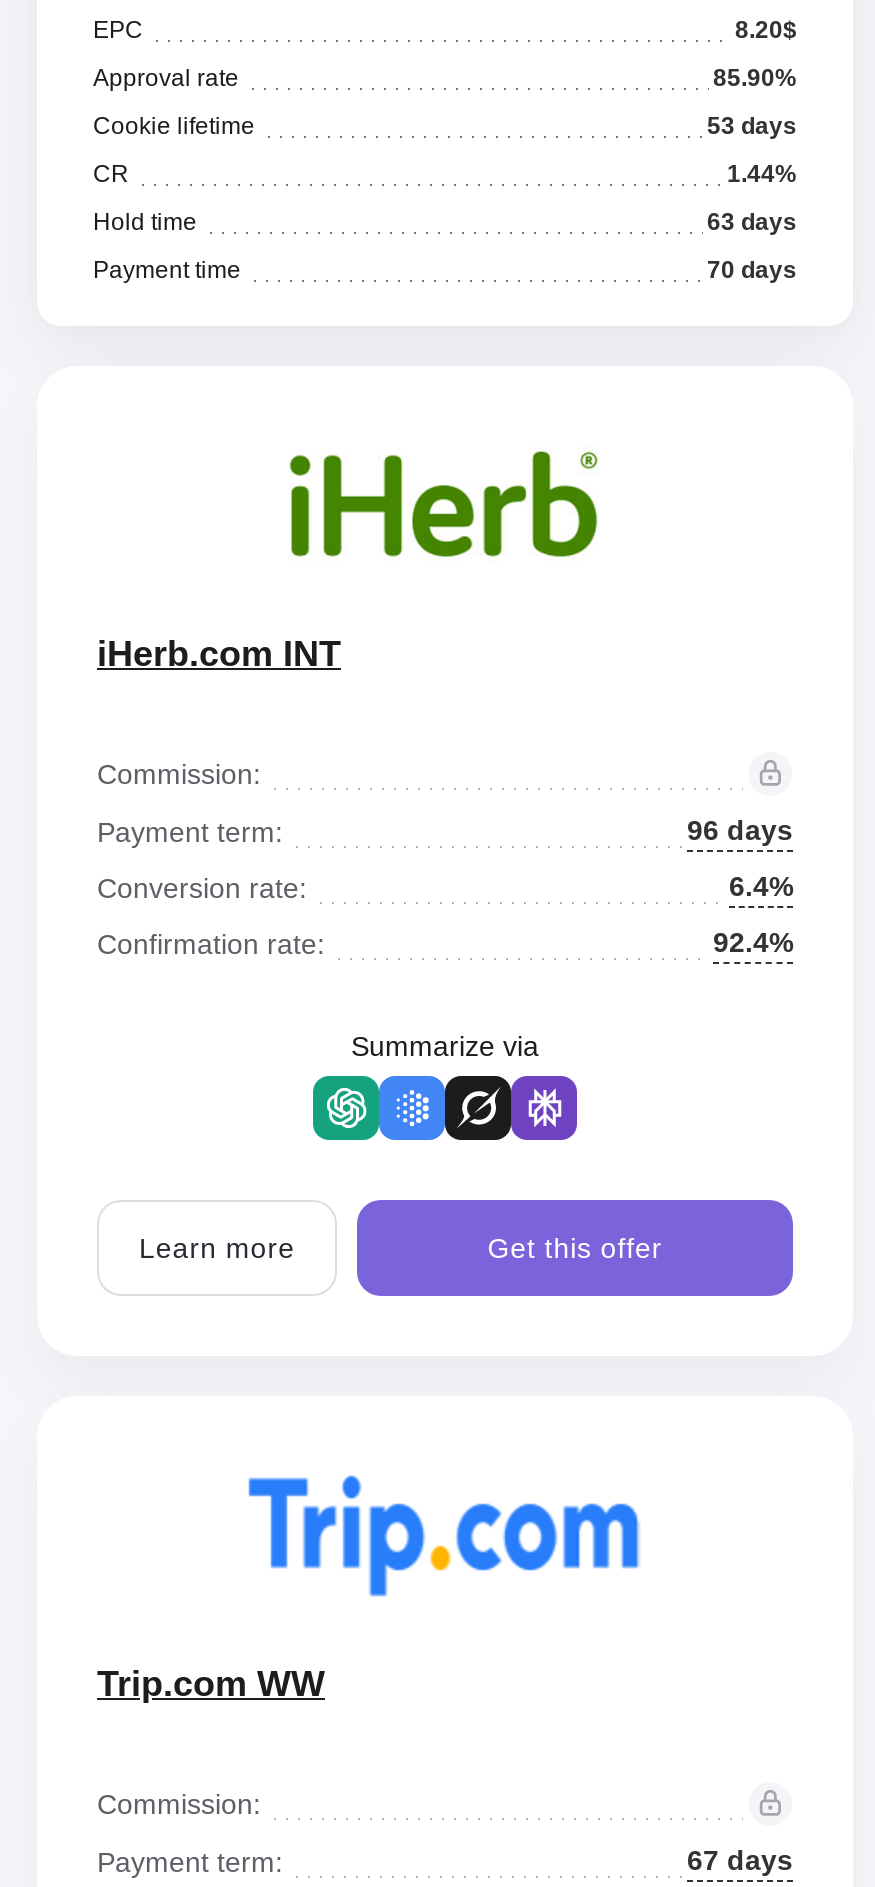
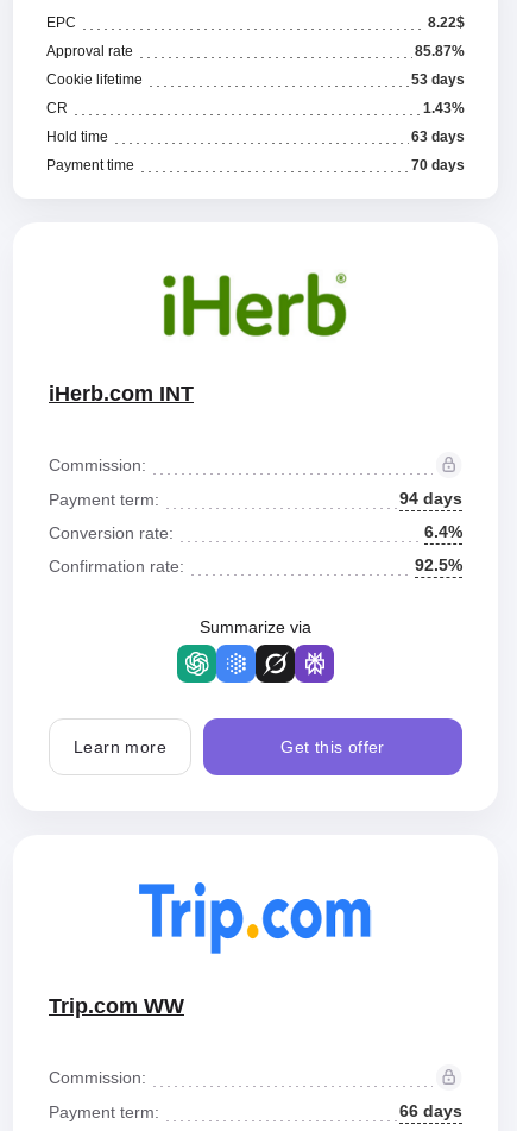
[735,16,797,44] 8.20$ -> [428,14,465,31] 8.22$
[713,64,797,92] 85.90% -> [415,43,465,59] 85.87%
[727,160,797,188] 1.44% -> [423,100,465,117] 1.43%
[687,814,793,846] 96 days -> [399,489,462,508] 94 days
[713,926,793,958] 92.4% -> [415,555,462,574] 92.5%
[687,1844,793,1876] 67 days -> [399,1101,462,1120] 66 days

